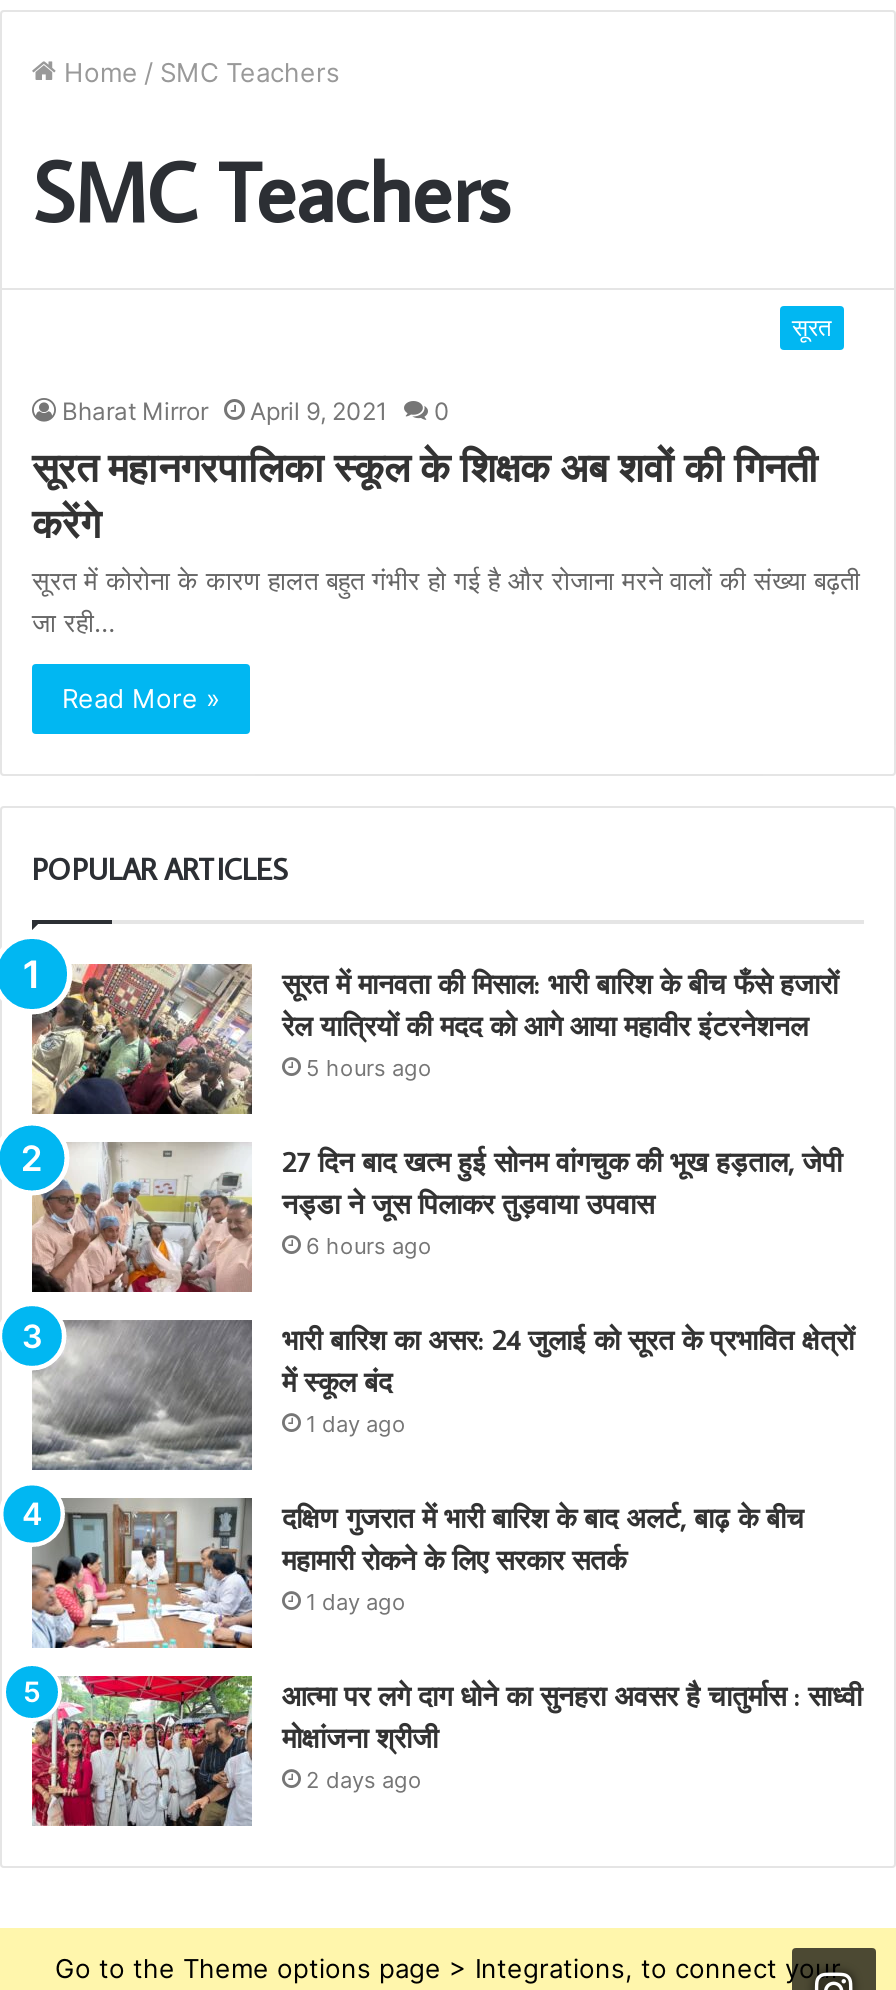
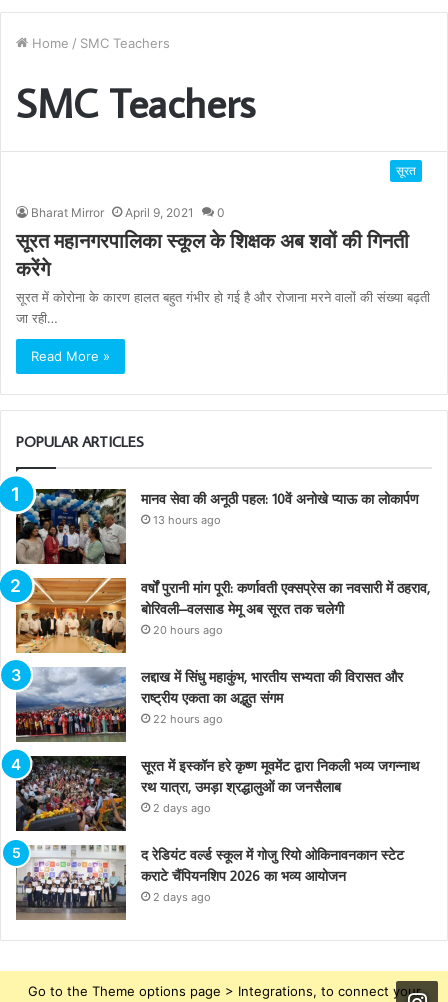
[30,962,838,1116] [image] | सूरत में मानवता की मिसाल: भारी बारिश के बीच फँसे हजारों | रेल यात्रियों की मदद को आगे आया महावीर इंटरनेशनल | 5 hours ago -> [15,488,419,565] [image] | मानव सेवा की अनूठी पहल: 10वें अनोखे प्याऊ का लोकार्पण | 13 hours ago
[26,1142,842,1294] [image] | 27 दिन बाद खत्म हुई सोनम वांगचुक की भूख हड़ताल, जेपी | नड्डा ने जूस पिलाकर तुड़वाया उपवास | 6 hours ago -> [14,577,430,654] [image] | वर्षों पुरानी मांग पूरी: कर्णावती एक्सप्रेस का नवसारी में ठहराव, | बोरिवली–वलसाड मेमू अब सूरत तक चलेगी | 20 hours ago
[30,1320,854,1470] [image] | भारी बारिश का असर: 24 जुलाई को सूरत के प्रभावित क्षेत्रों | में स्कूल बंद | 1 day ago -> [16,667,403,742] [image] | लद्दाख में सिंधु महाकुंभ, भारतीय सभ्यता की विरासत और | राष्ट्रीय एकता का अद्भुत संगम | 22 hours ago
[28,1496,804,1650] [image] | दक्षिण गुजरात में भारी बारिश के बाद अलर्ट, बाढ़ के बीच | महामारी रोकने के लिए सरकार सतर्क | 1 day ago -> [15,756,419,832] [image] | सूरत में इस्कॉन हरे कृष्ण मूवमेंट द्वारा निकली भव्य जगन्नाथ | रथ यात्रा, उमड़ा श्रद्धालुओं का जनसैलाब | 2 days ago
[30,1674,862,1828] [image] | आत्मा पर लगे दाग धोने का सुनहरा अवसर है चातुर्मास : साध्वी | मोक्षांजना श्रीजी -> [15,844,404,921] [image] | द रेडियंट वर्ल्ड स्कूल में गोजु रियो ओकिनावनकान स्टेट | कराटे चैंपियनशिप 2026 का भव्य आयोजन

